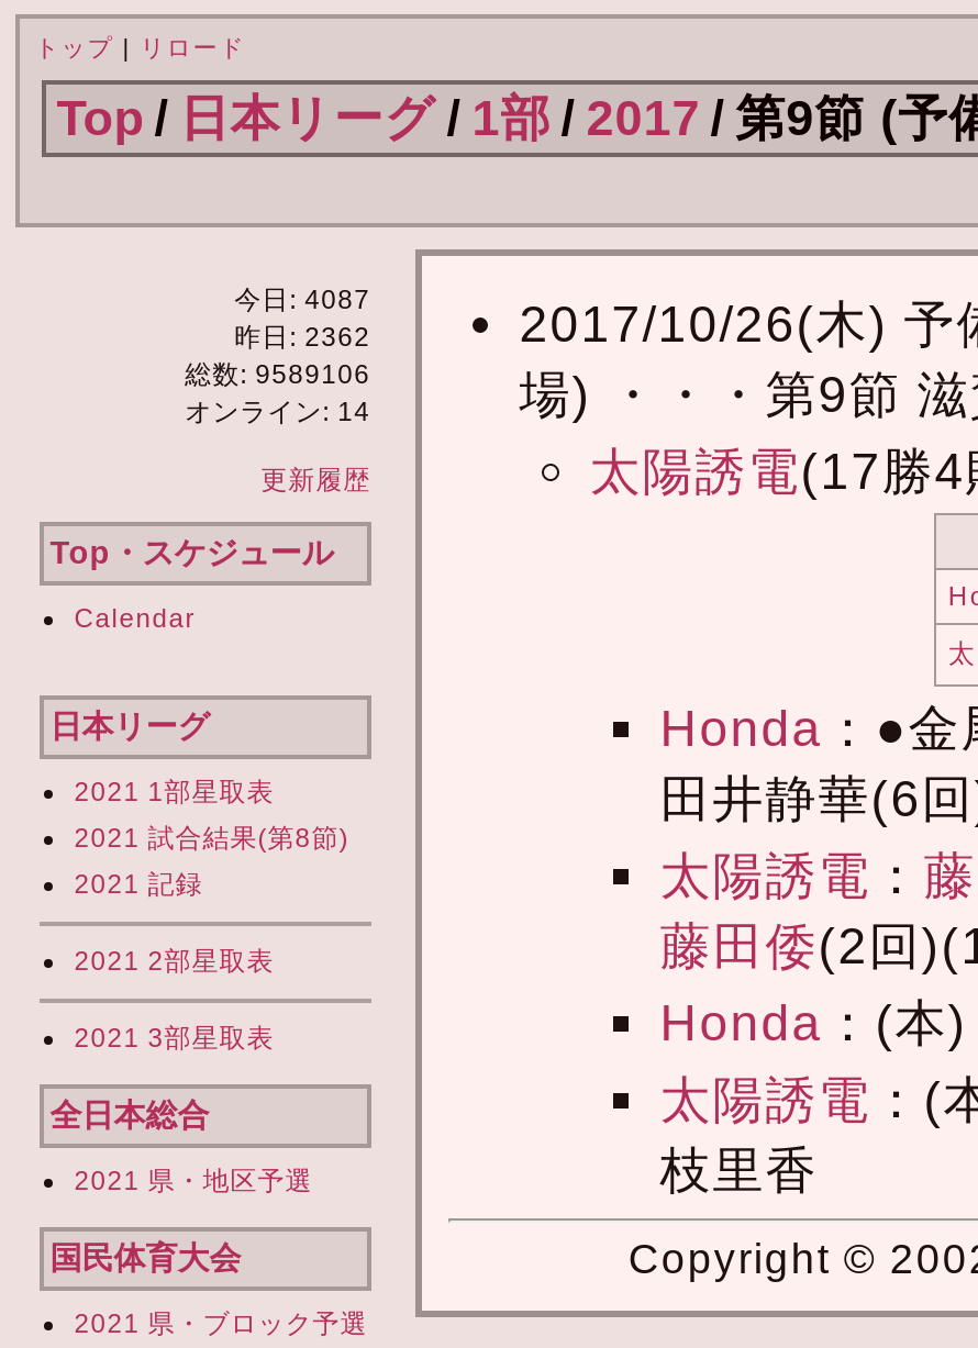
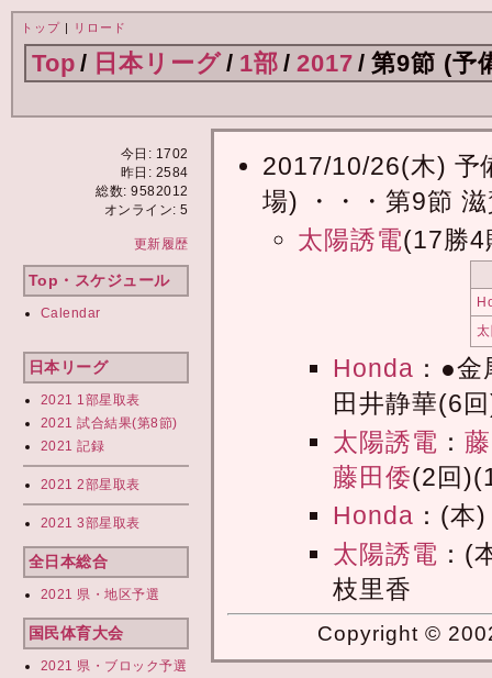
[235,284,371,315] 今日: 4087 -> [120,146,189,161] 今日: 1702
[235,321,371,352] 昨日: 2362 -> [120,165,189,180] 昨日: 2584
[185,359,371,390] 総数: 9589106 -> [96,183,189,199] 総数: 9582012
[185,396,371,427] オンライン: 14 -> [104,202,189,217] オンライン: 5

